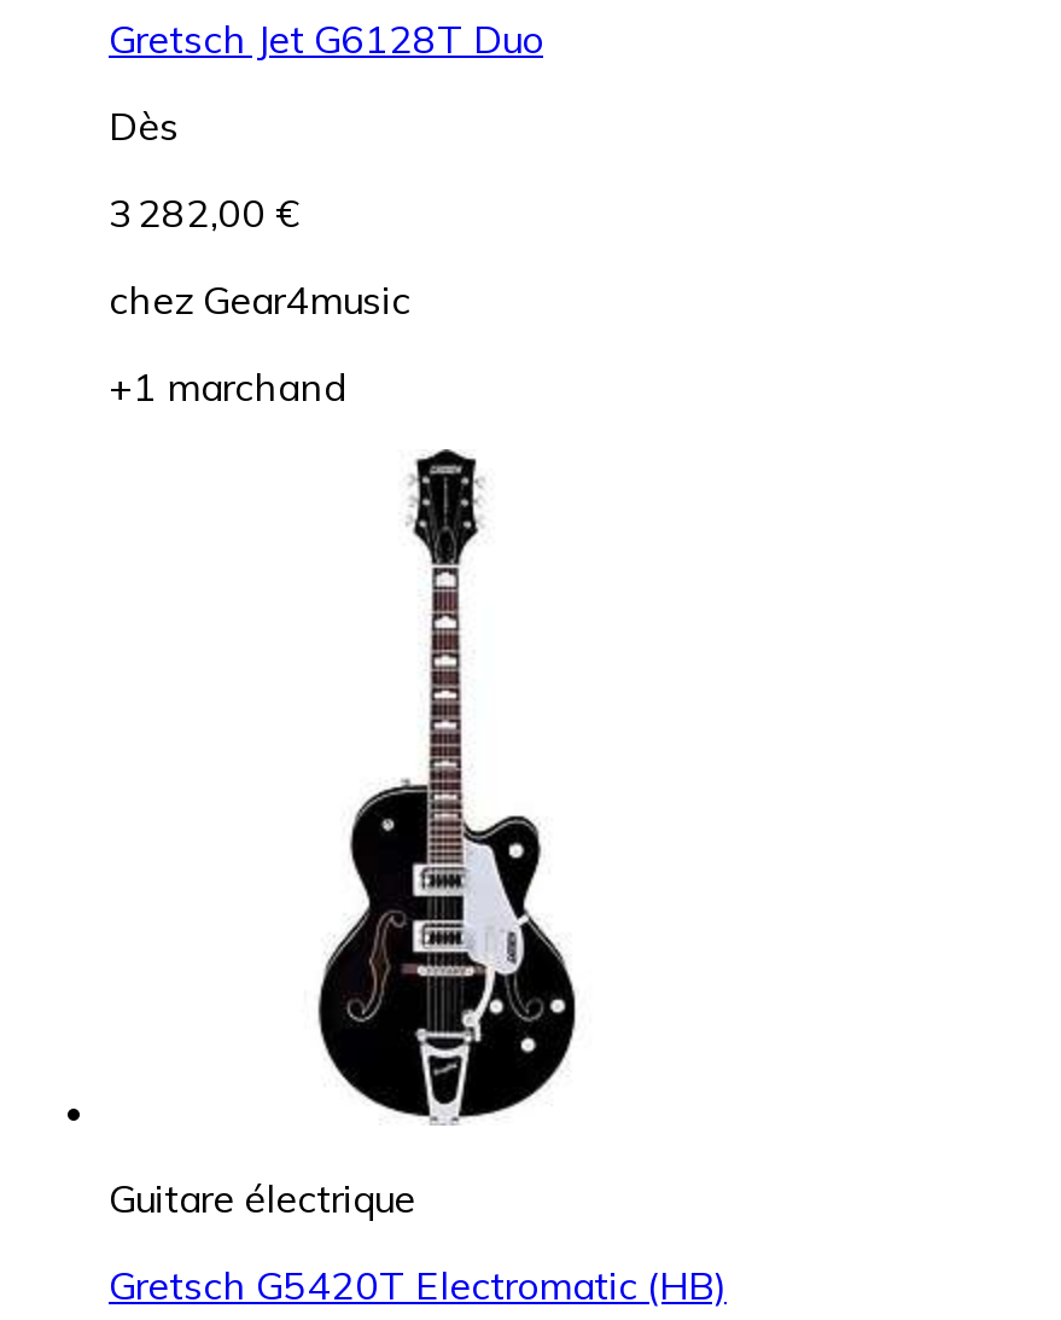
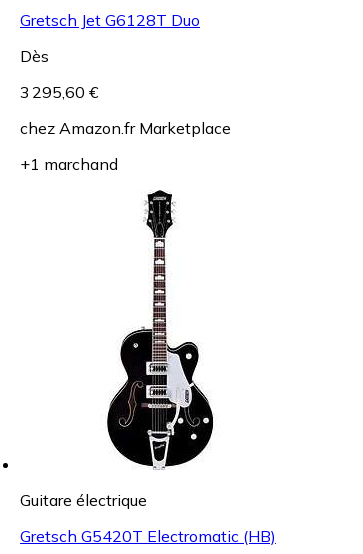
[109,188,297,236] 3 282,00 € -> [20,82,98,102] 3 295,60 €
[109,275,410,323] chez Gear4music -> [20,118,231,138] chez Amazon.fr Marketplace

